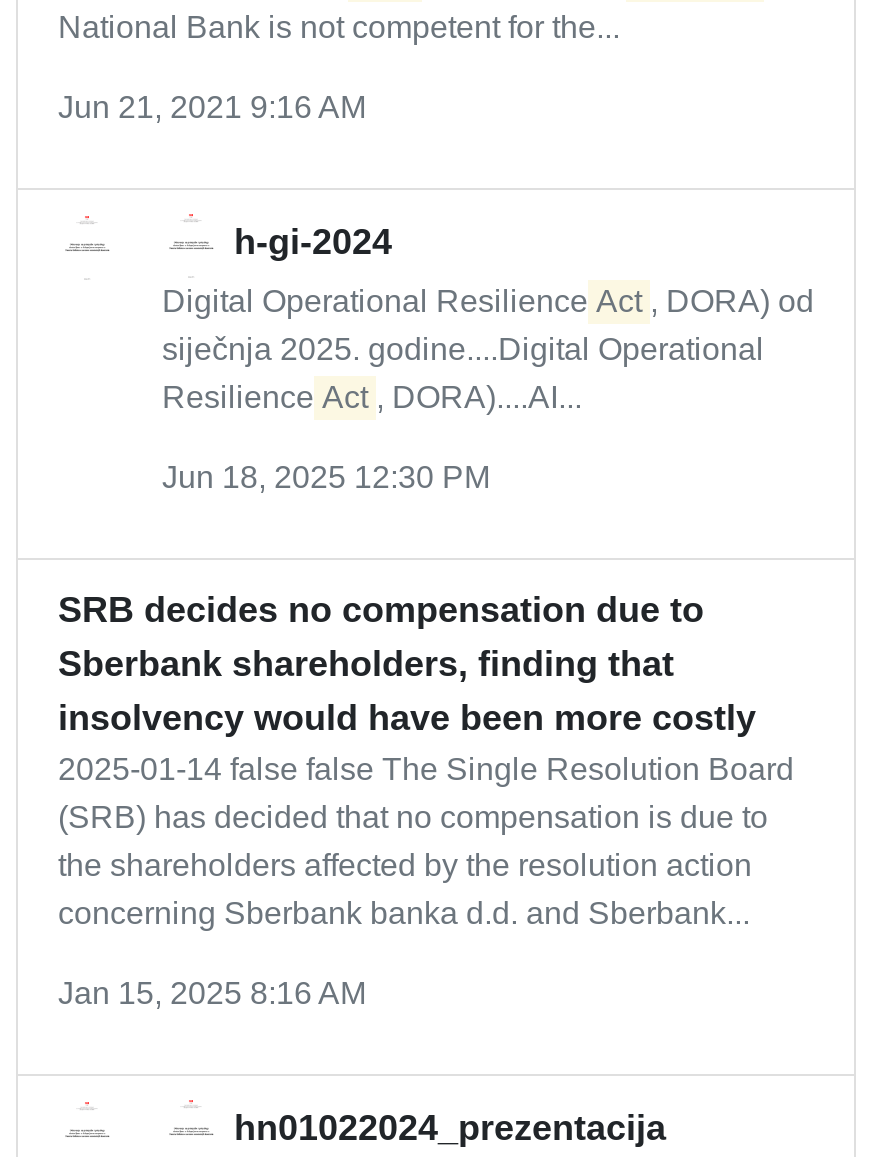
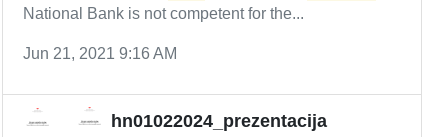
[58,222,814,1010] h-gi-2024 | Digital Operational Resilience Act , DORA) od | siječnja 2025. godine....Digital Operational | Resilience Act , DORA)....AI... | Jun 18, 2025 12:30 PM | SRB decides no compensation due to | Sberbank shareholders, finding that | insolvency would have been more costly | 2025-01-14 false false The Single Resolution Board | (SRB) has decided that no compensation is due to | the shareholders affected by the resolution action | concerning Sberbank banka d.d. and Sberbank... | Jan 15, 2025 8:16 AM -> none

